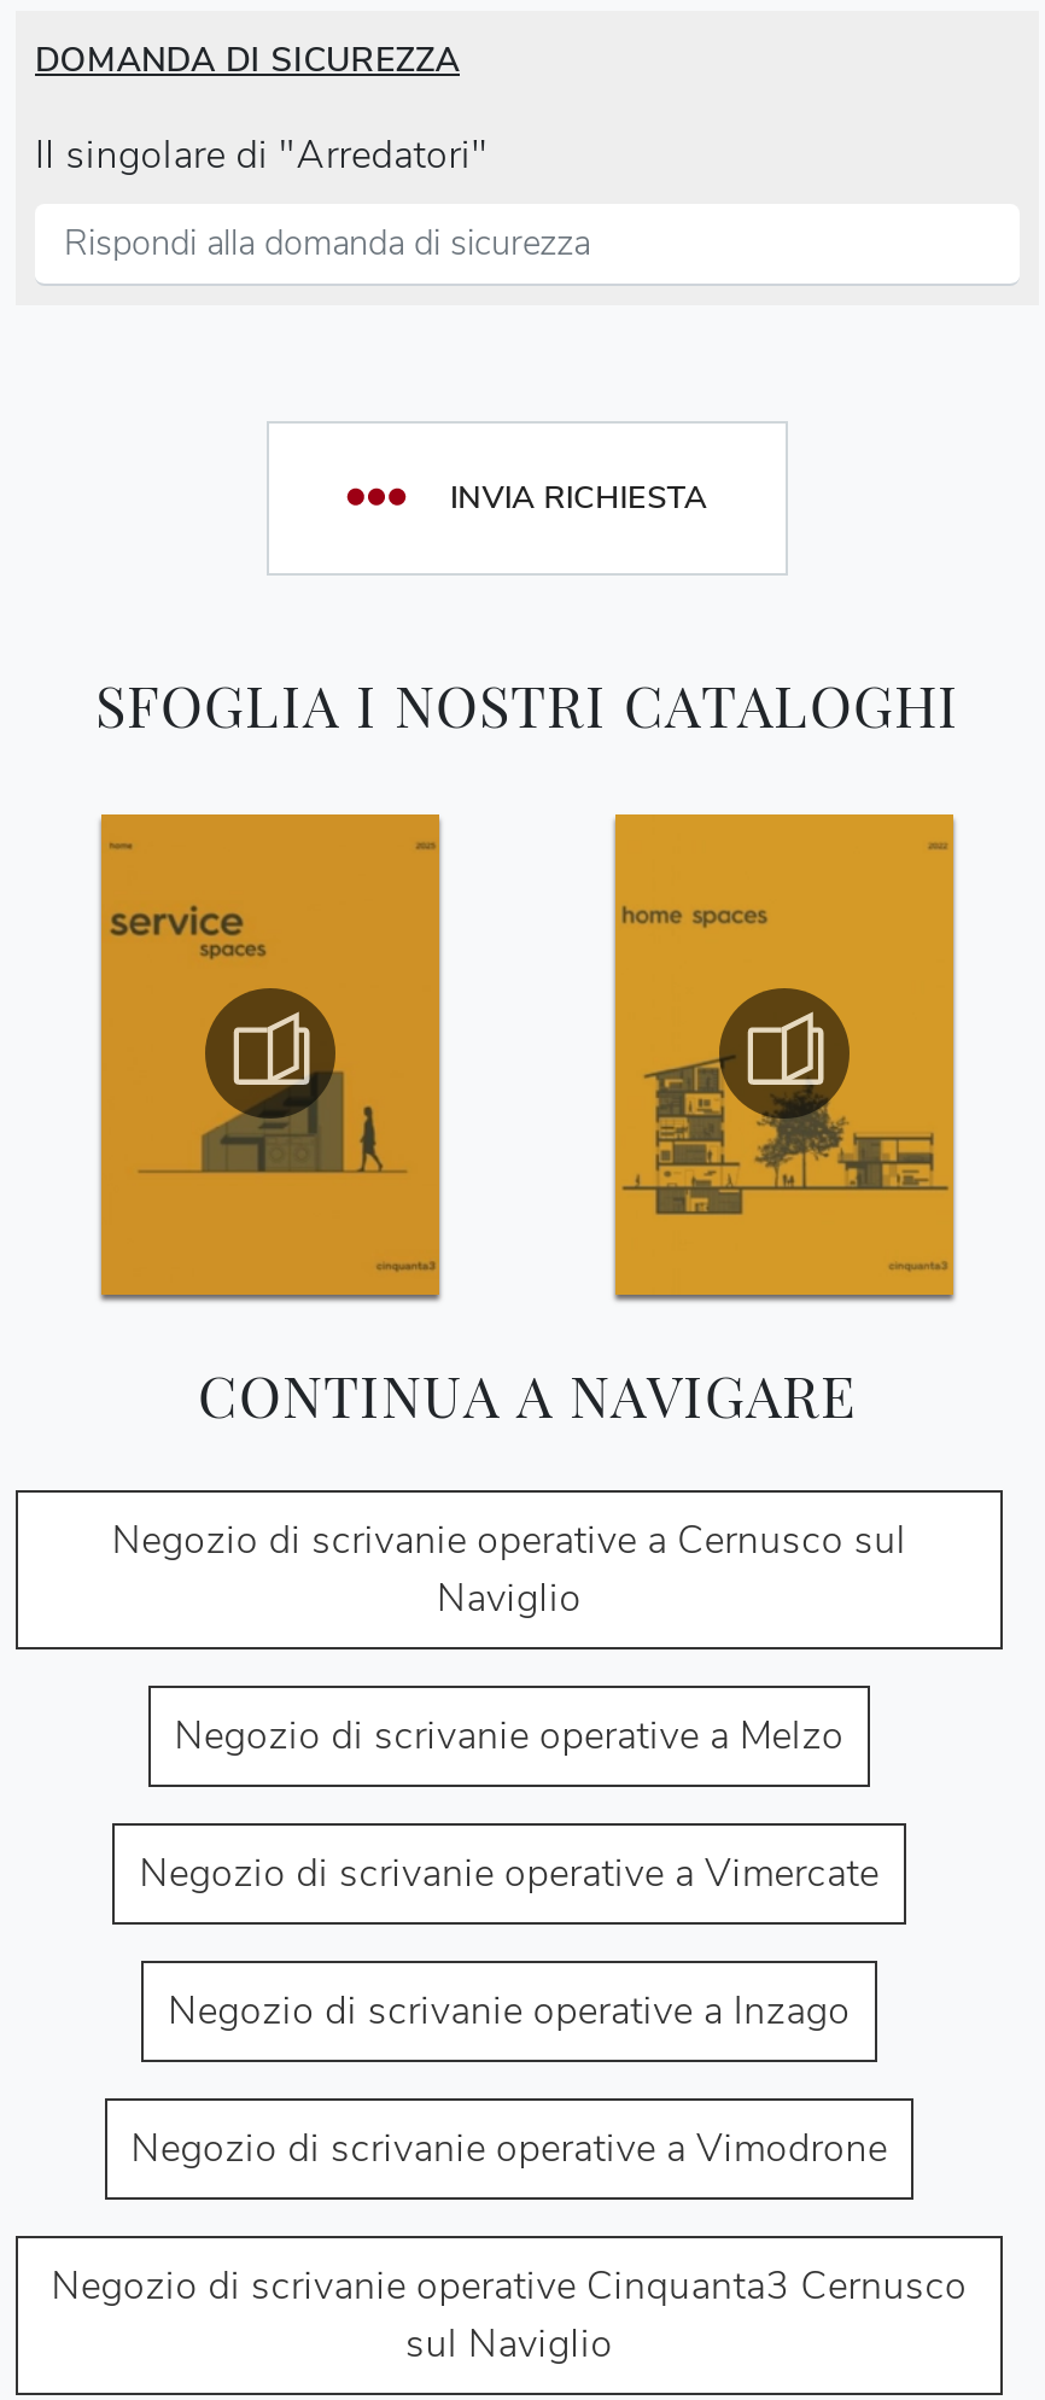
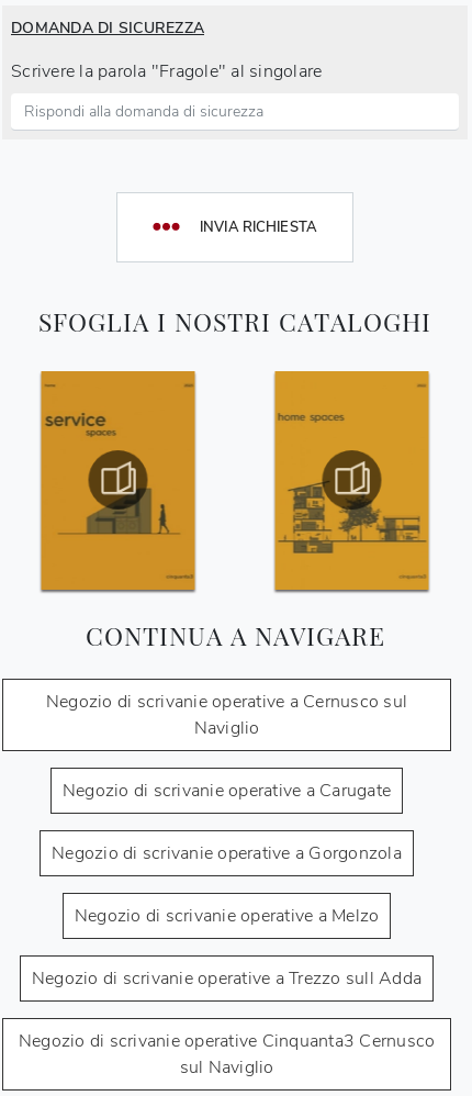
[35,130,489,183] Il singolare di "Arredatori" -> [11,60,322,84] Scrivere la parola "Fragole" al singolare
none -> [52,779,402,866] Negozio di scrivanie operative a Carugate | Negozio di scrivanie operative a Gorgonzola
moved [174,1711,844,1764] -> [74,904,379,928]: Negozio di scrivanie operative a Melzo
[131,1848,887,2176] Negozio di scrivanie operative a Vimercate | Negozio di scrivanie operative a Inzago | Negozio di scrivanie operative a Vimodrone -> [32,967,422,991] Negozio di scrivanie operative a Trezzo sull Adda

